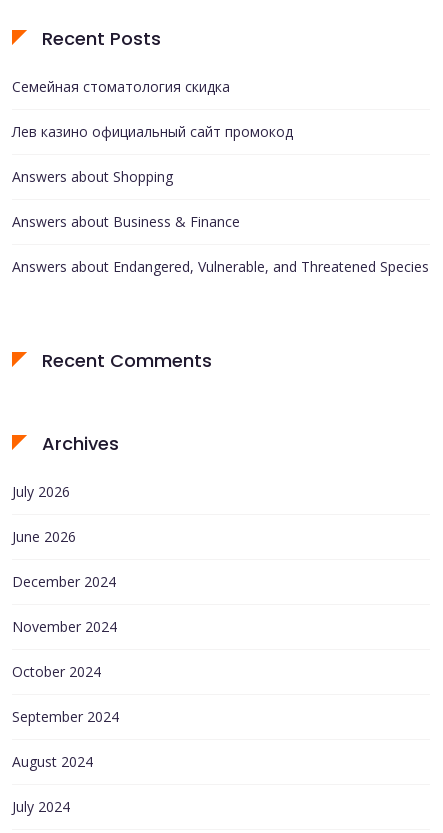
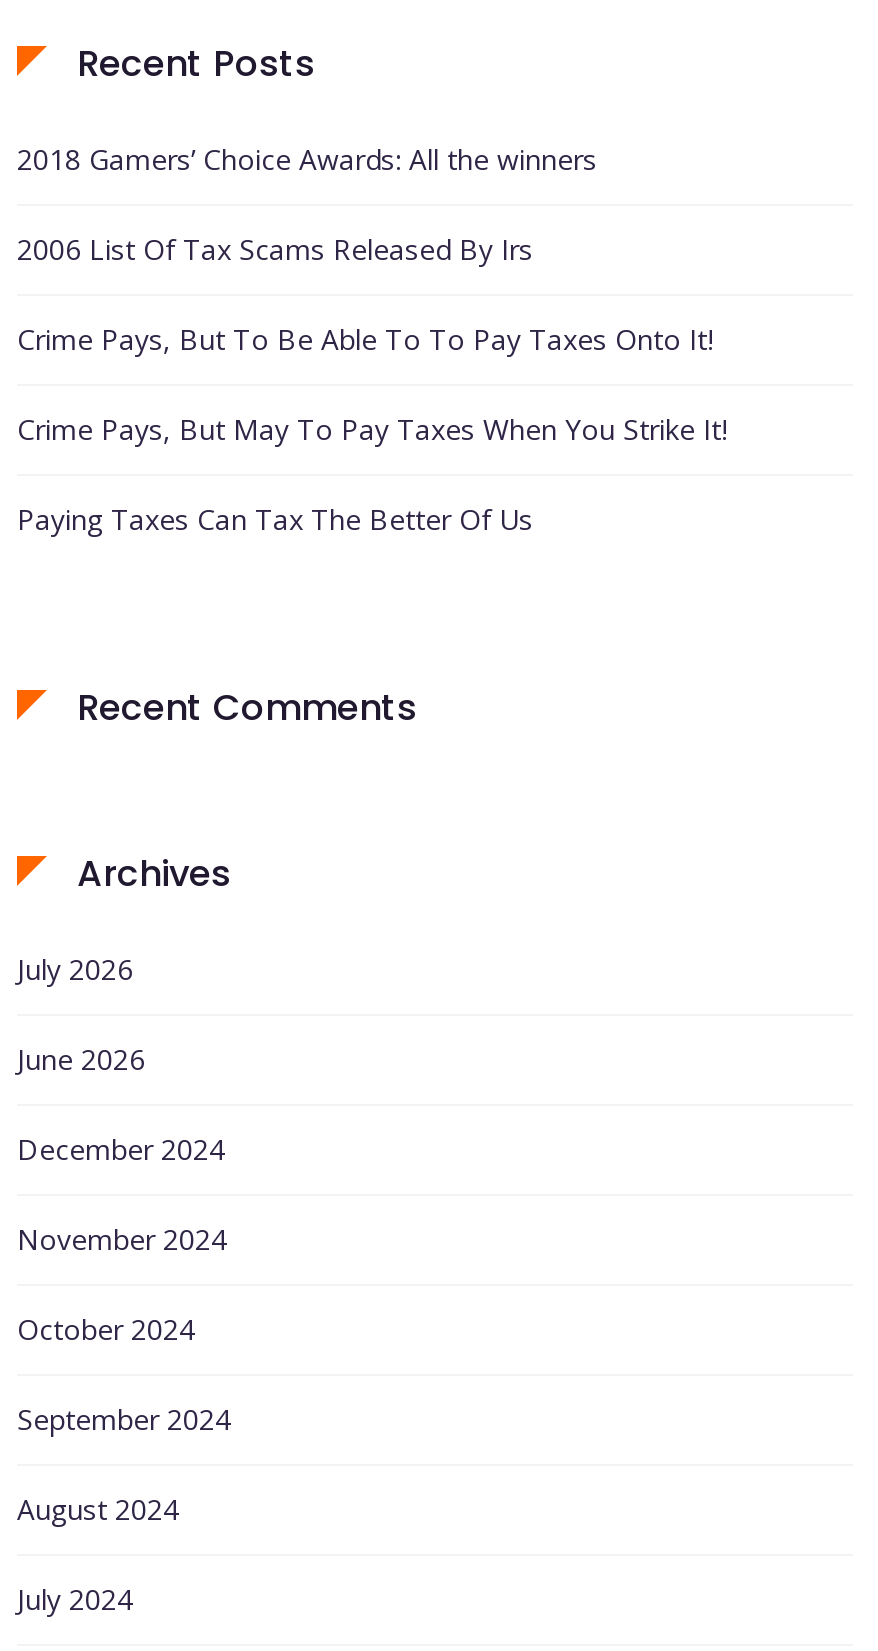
[12,77,230,96] Семейная стоматология скидка -> [17,140,597,178] 2018 Gamers’ Choice Awards: All the winners
[12,122,293,141] Лев казино официальный сайт промокод -> [17,230,533,268] 2006 List Of Tax Scams Released By Irs
[12,167,173,186] Answers about Shopping -> [17,320,713,358] Crime Pays, But To Be Able To To Pay Taxes Onto It!
[12,212,240,231] Answers about Business & Finance -> [17,410,727,448] Crime Pays, But May To Pay Taxes When You Strike It!
[12,257,429,276] Answers about Endangered, Vulnerable, and Threatened Species -> [17,500,533,538] Paying Taxes Can Tax The Better Of Us

